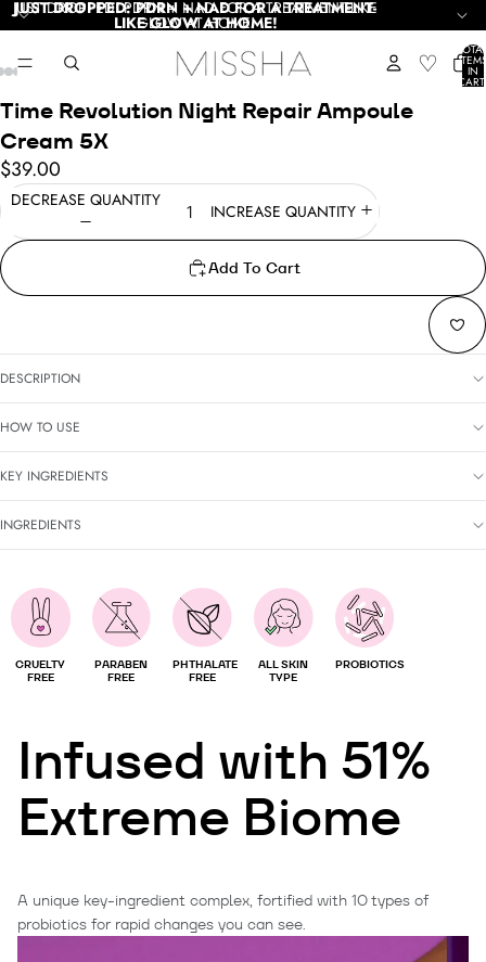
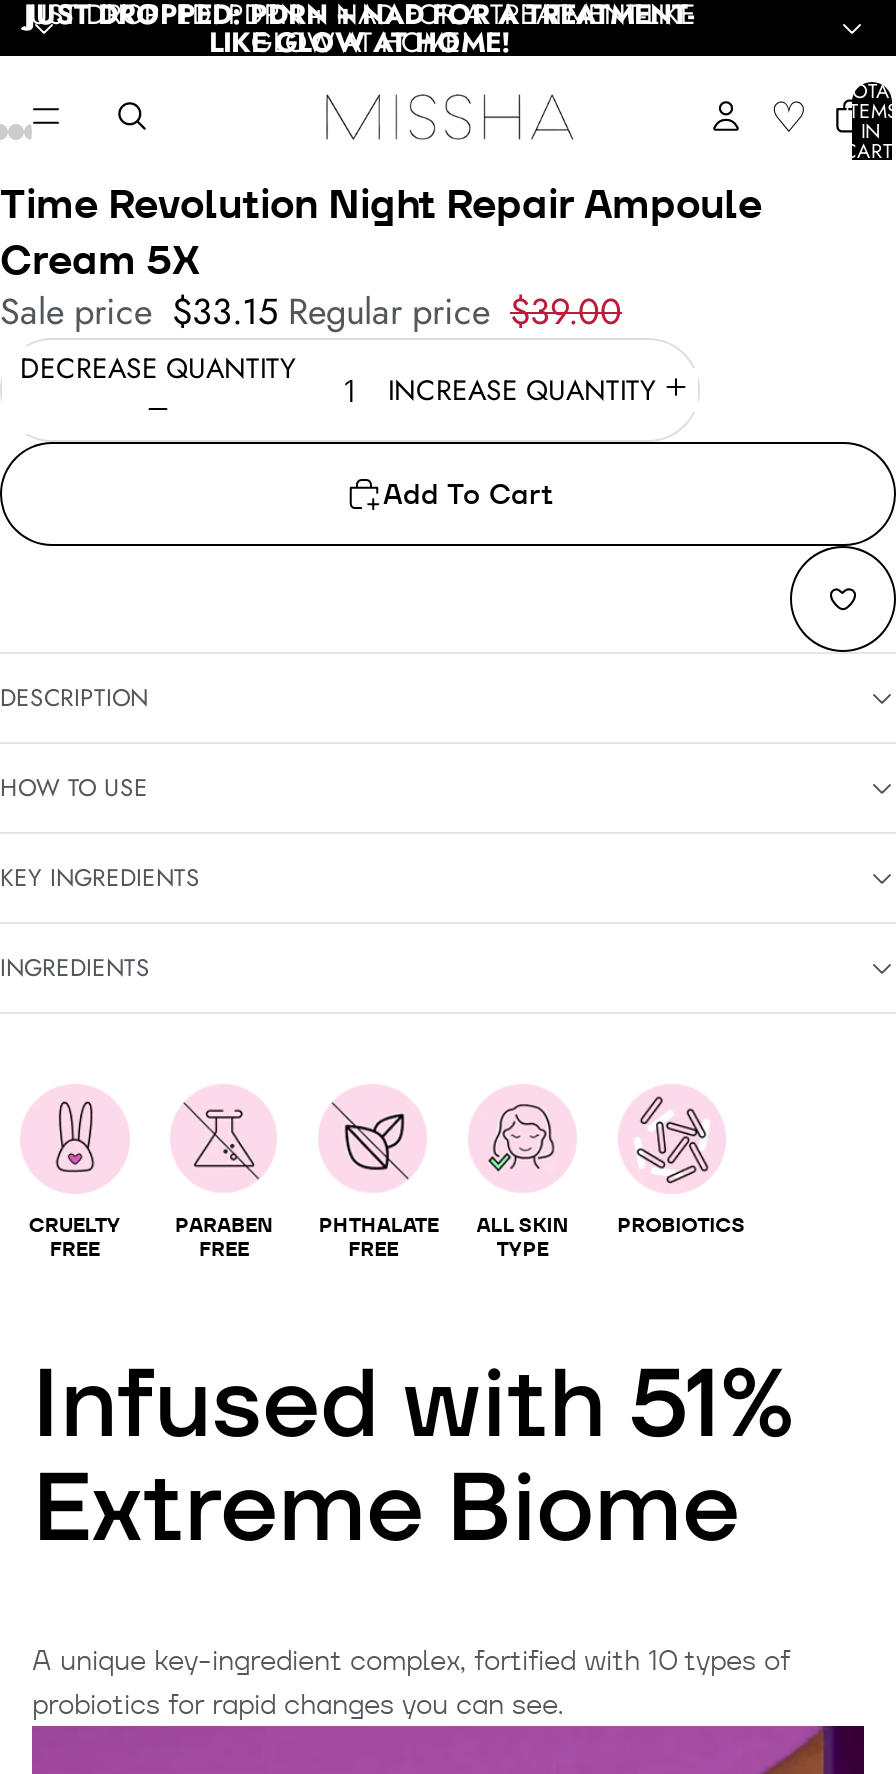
[0,155,61,183] $39.00 -> [0,286,622,338] Sale price $33.15 Regular price $39.00

